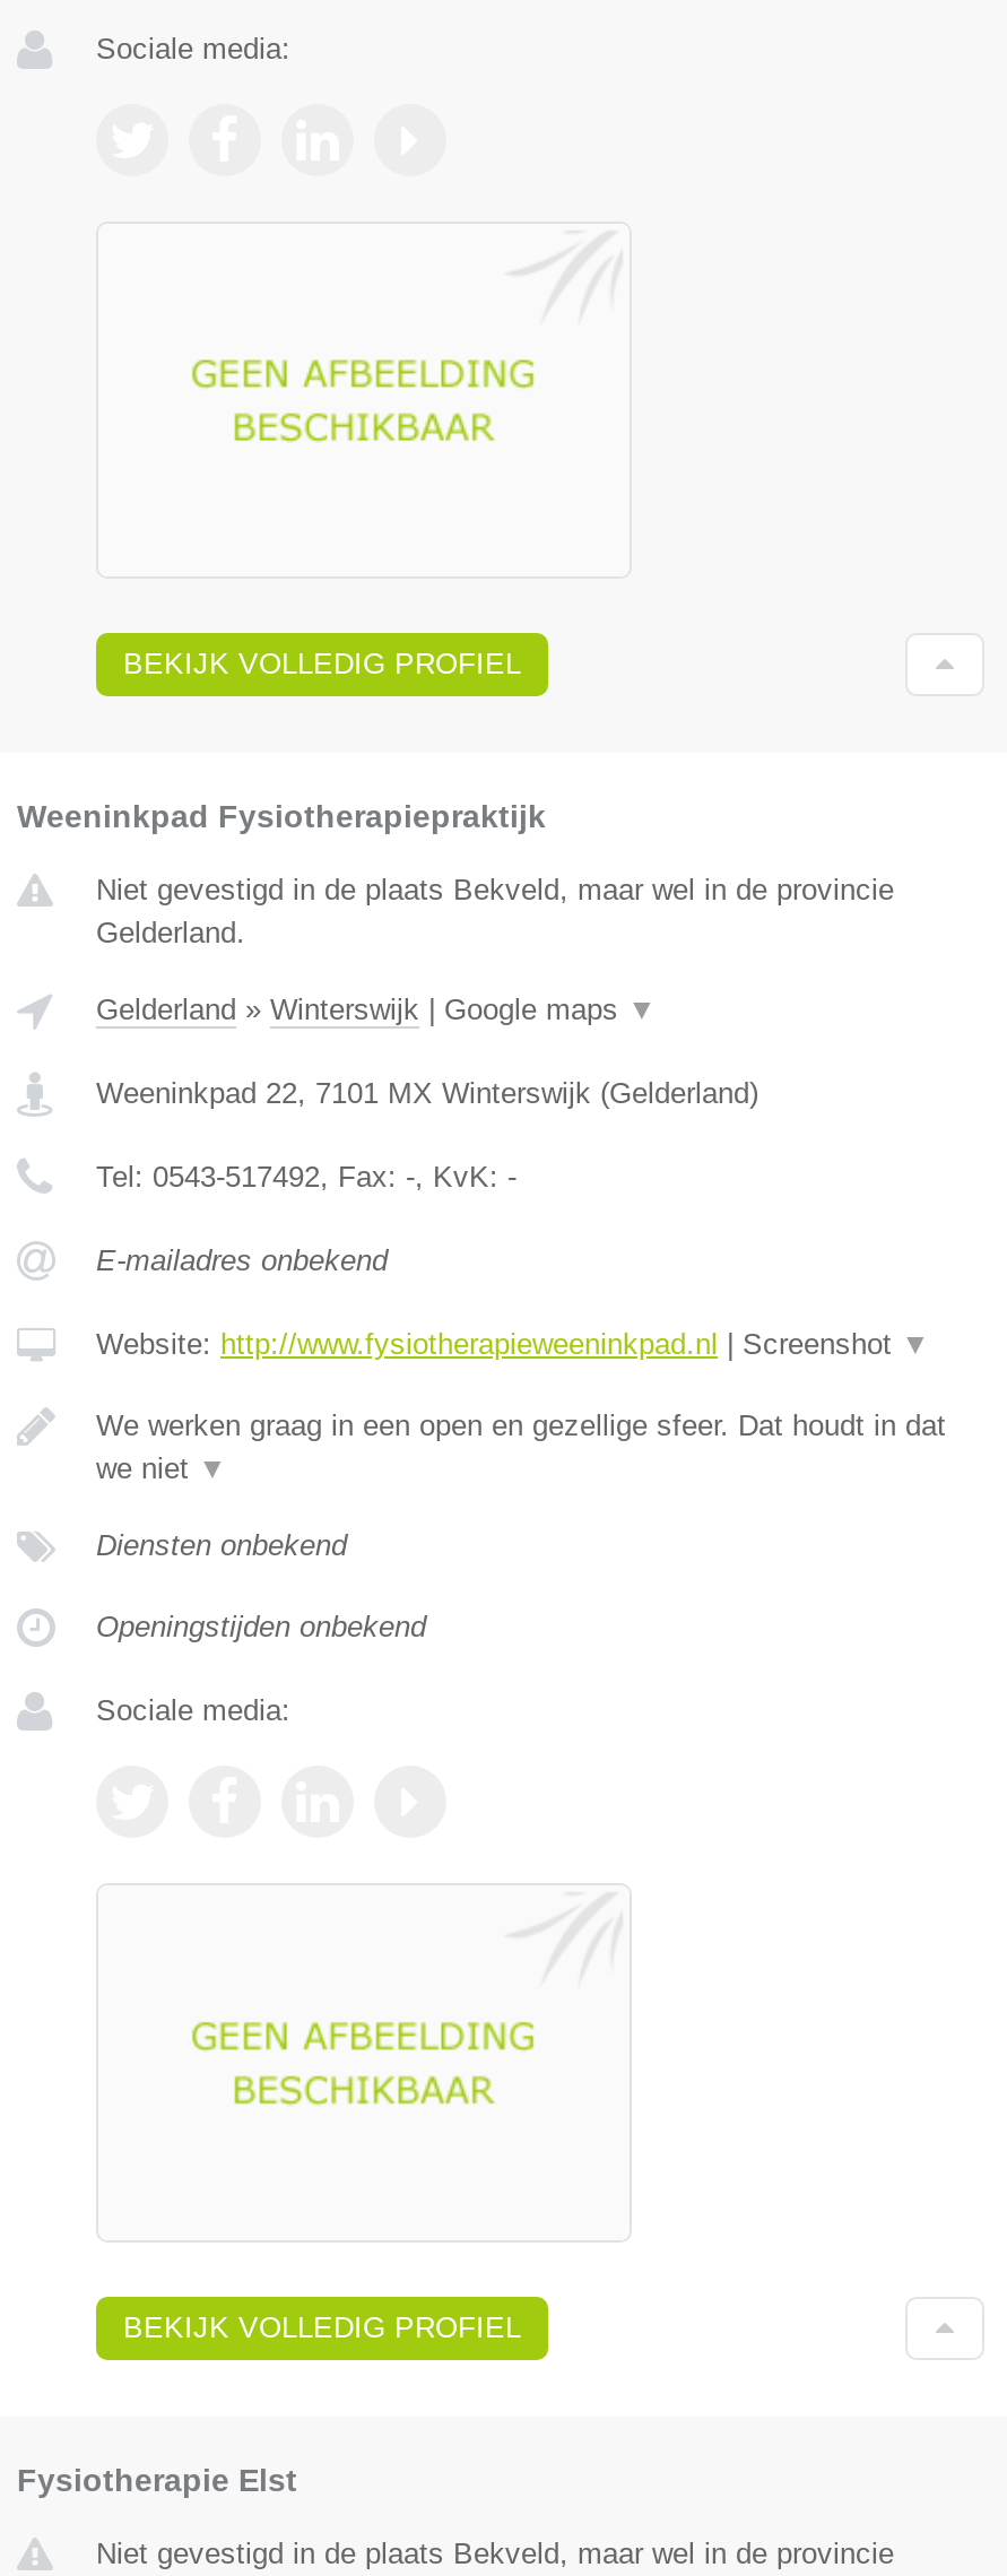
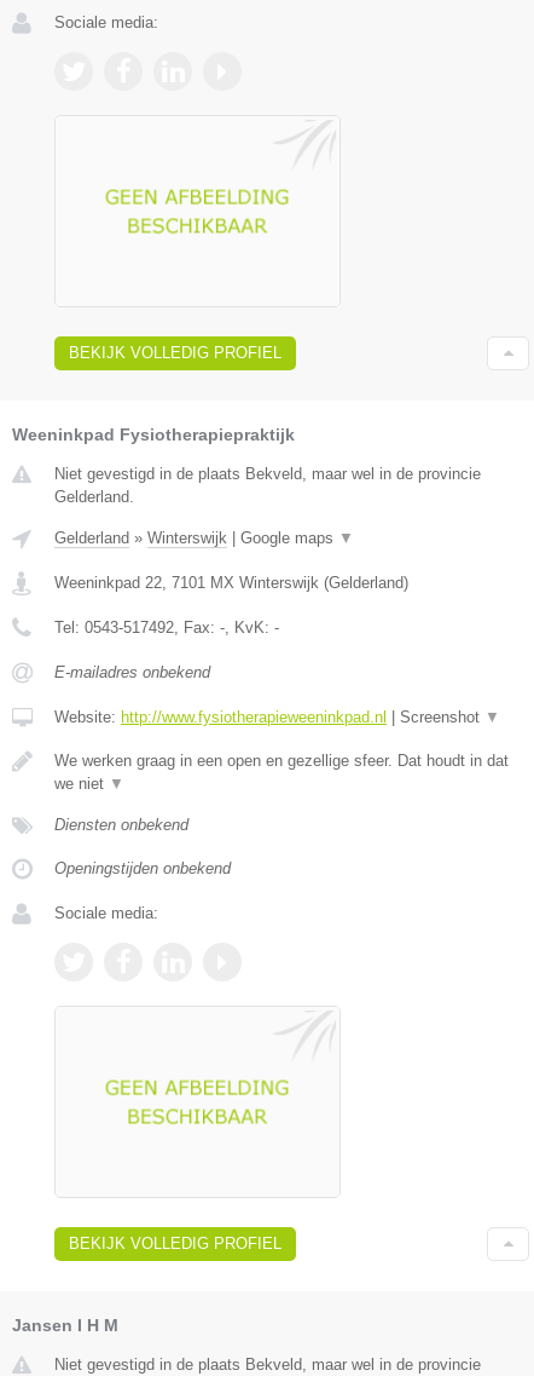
[17,2462,297,2498] Fysiotherapie Elst -> [12,1315,118,1334] Jansen I H M

